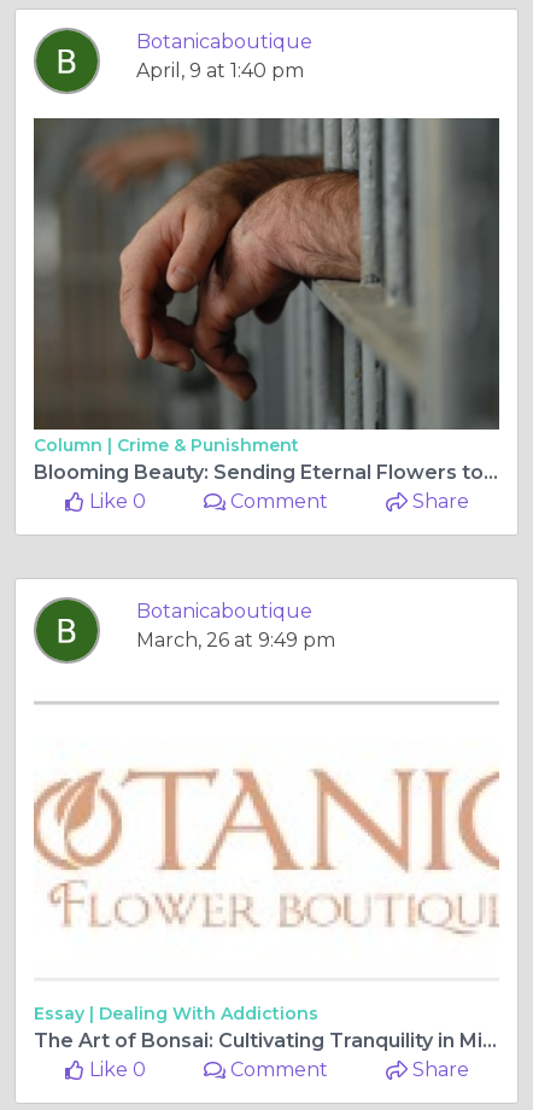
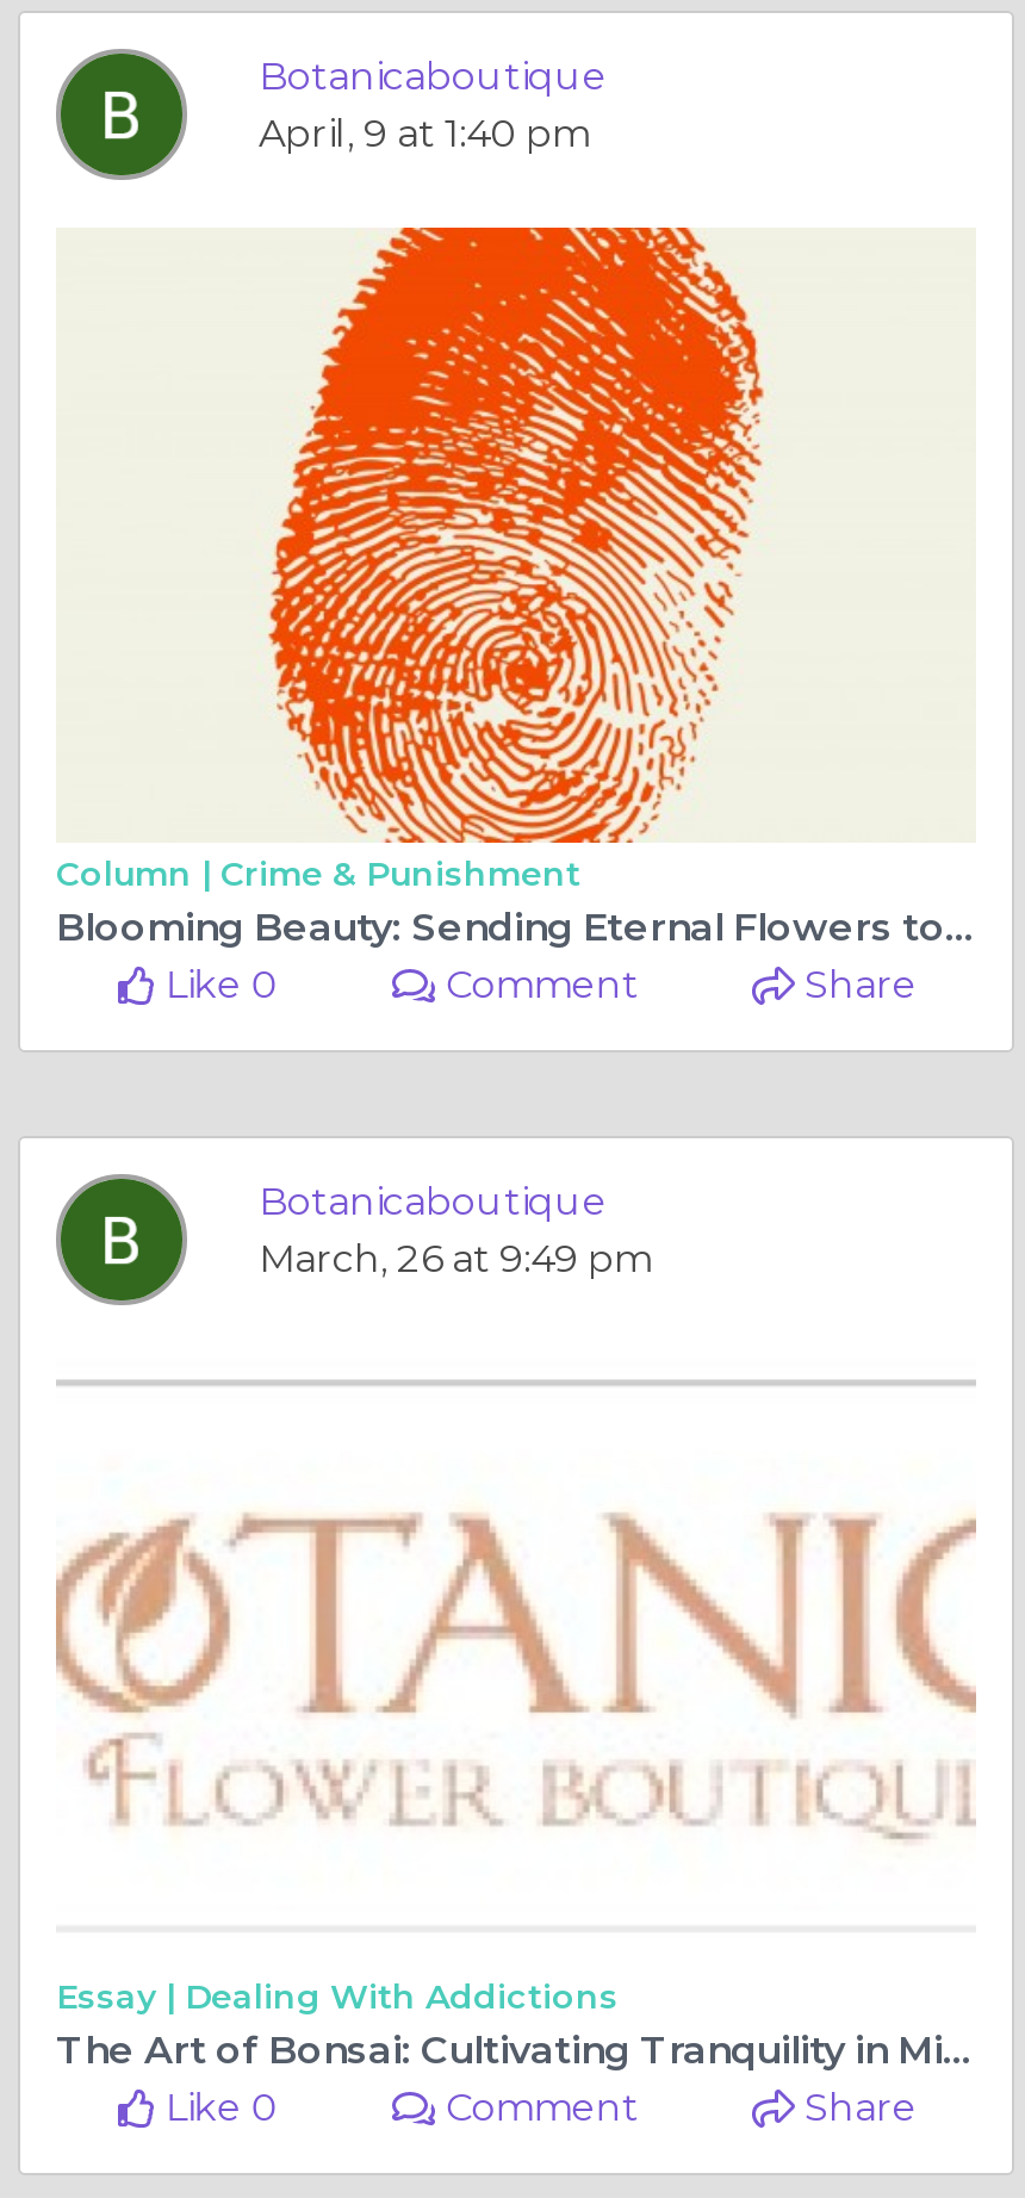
[33,117,500,431] [image] -> [56,225,976,845] [image]

